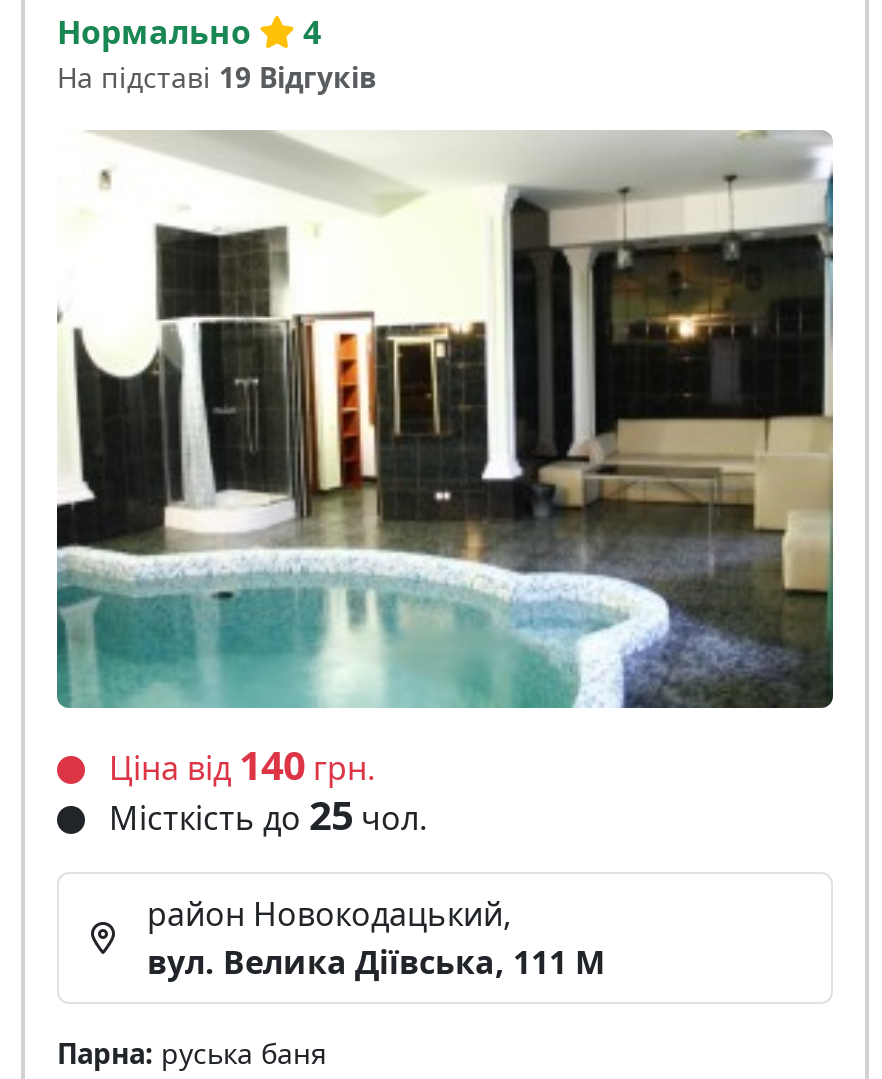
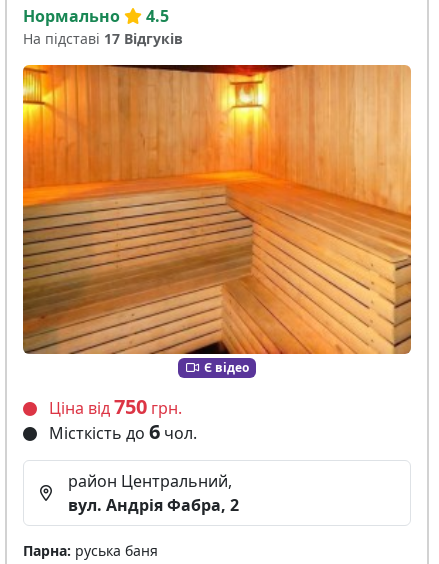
[57,10,377,96] 4 | На підставі 19 Відгуків -> [23,5,183,48] 4.5 | На підставі 17 Відгуків
[55,130,835,984] [image] | Ціна від 140 грн. | Місткість до 25 чол. | район Новокодацький, | вул. Велика Діївська, 111 M -> [22,64,412,516] [image] | Є відео | Ціна від750 грн. | Місткість до 6чол. | район Центральний, | вул. Андрія Фабра, 2

